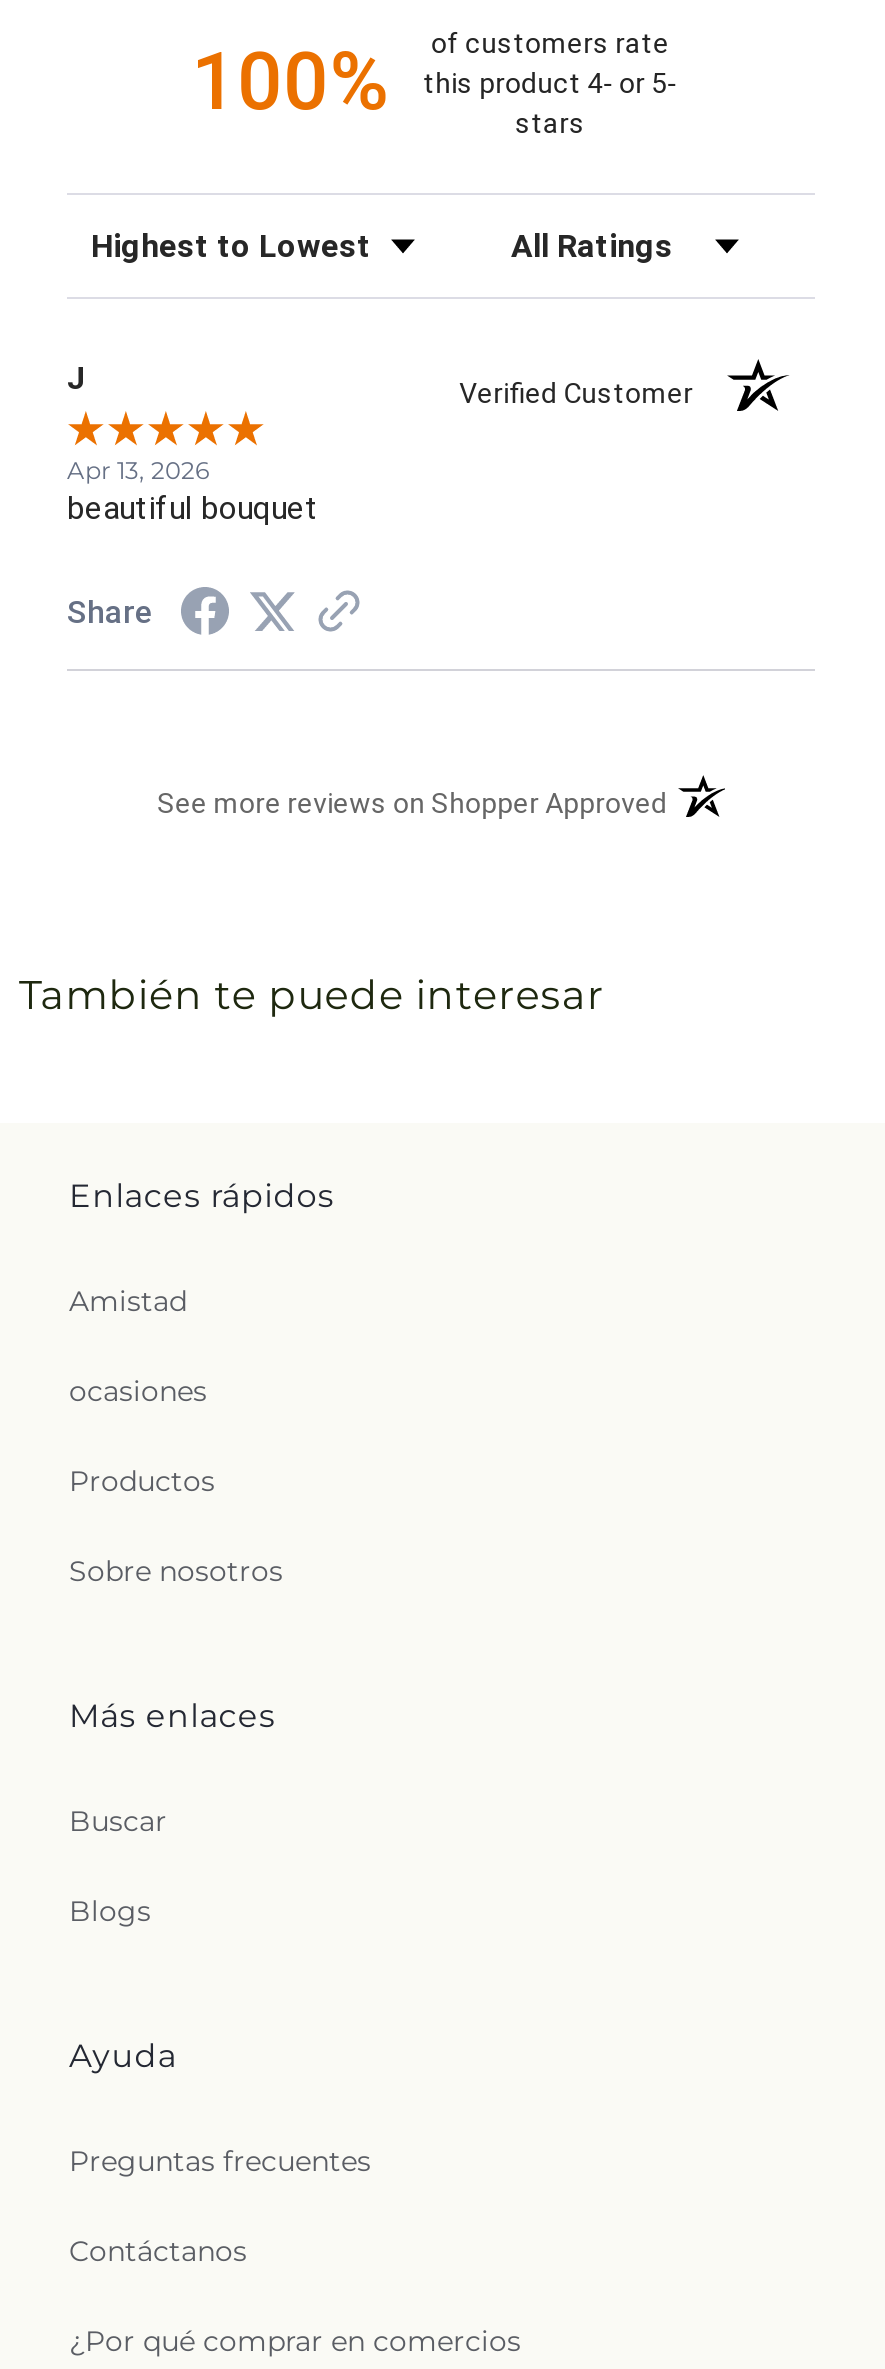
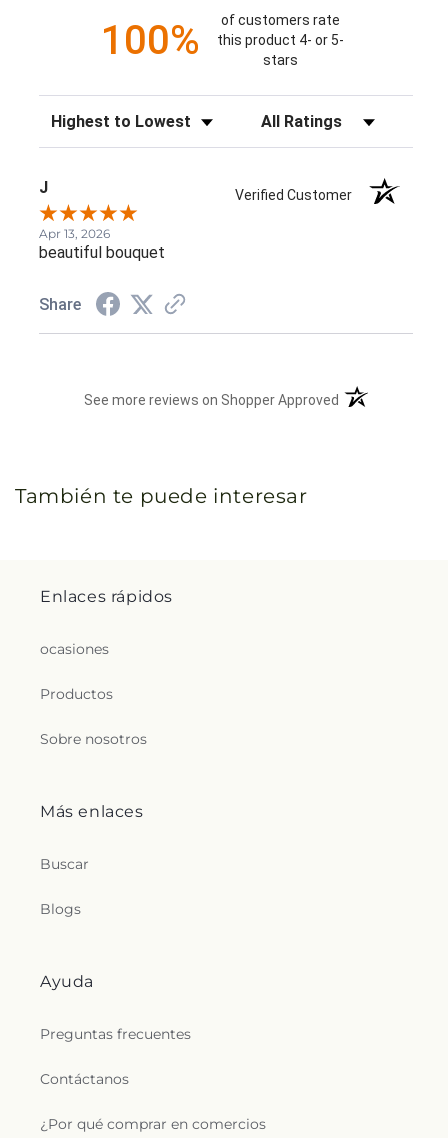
[69,1283,187,1319] Amistad -> none

